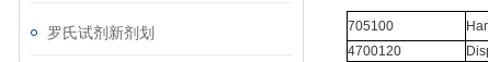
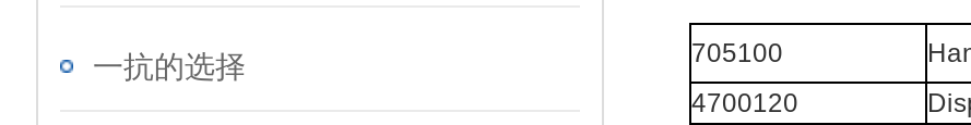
[47,24,155,41] 罗氏试剂新剂划 -> [93,49,246,84] 一抗的选择

